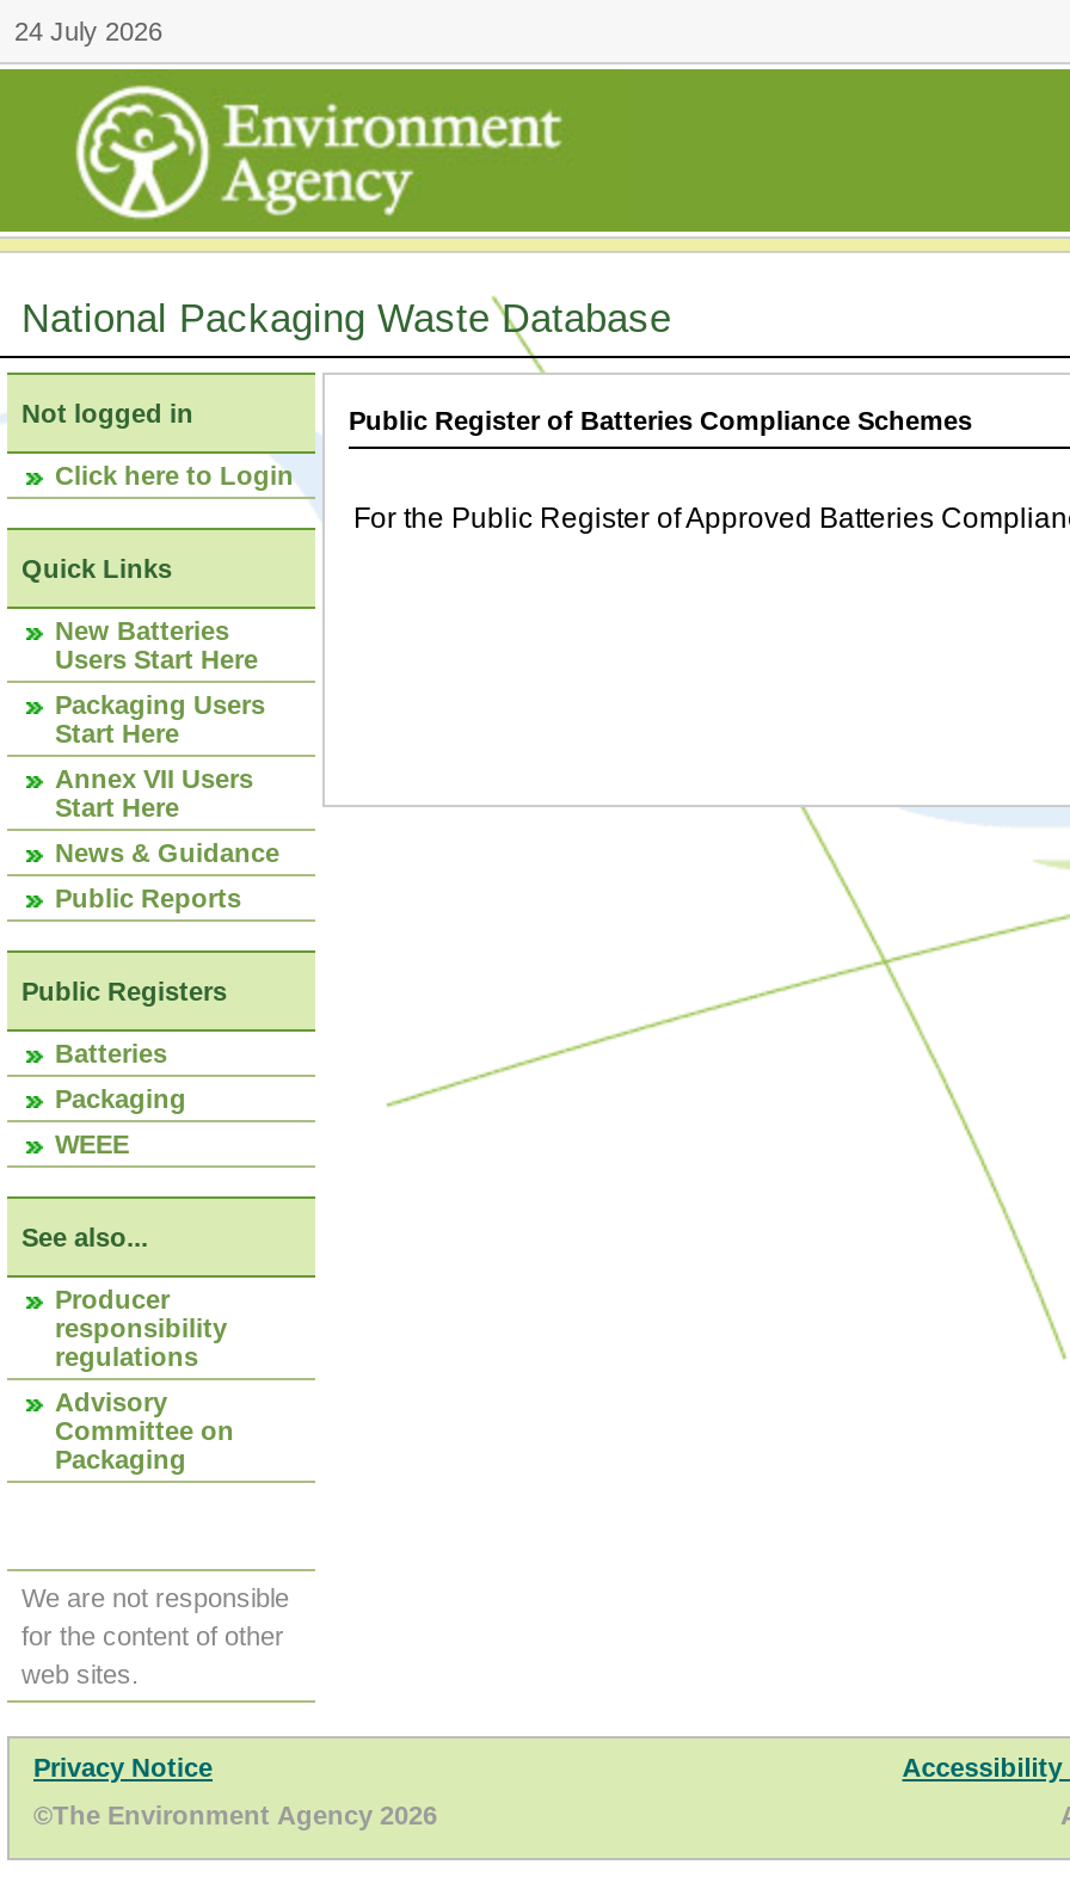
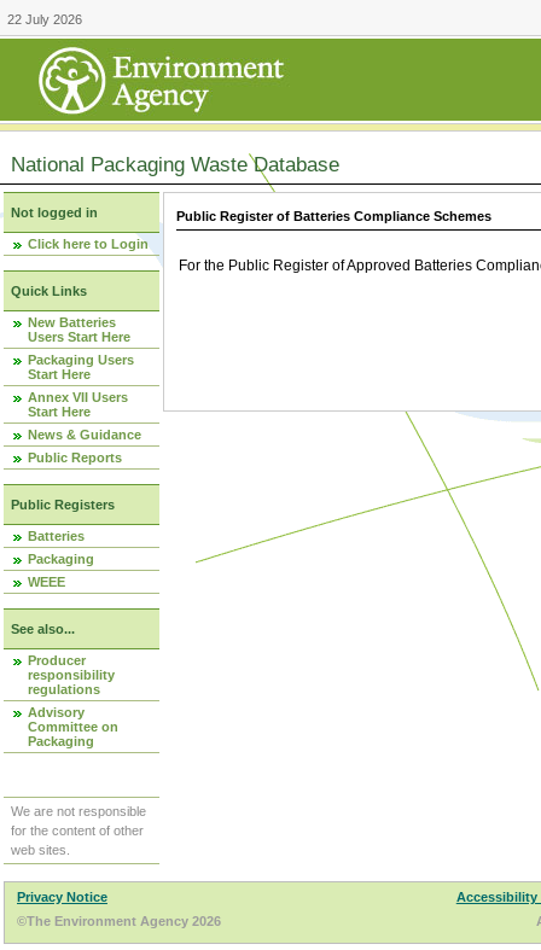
[14,17,162,45] 24 July 2026 -> [7,12,82,27] 22 July 2026

